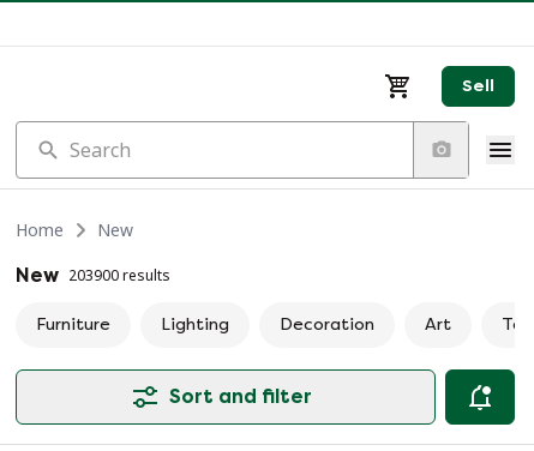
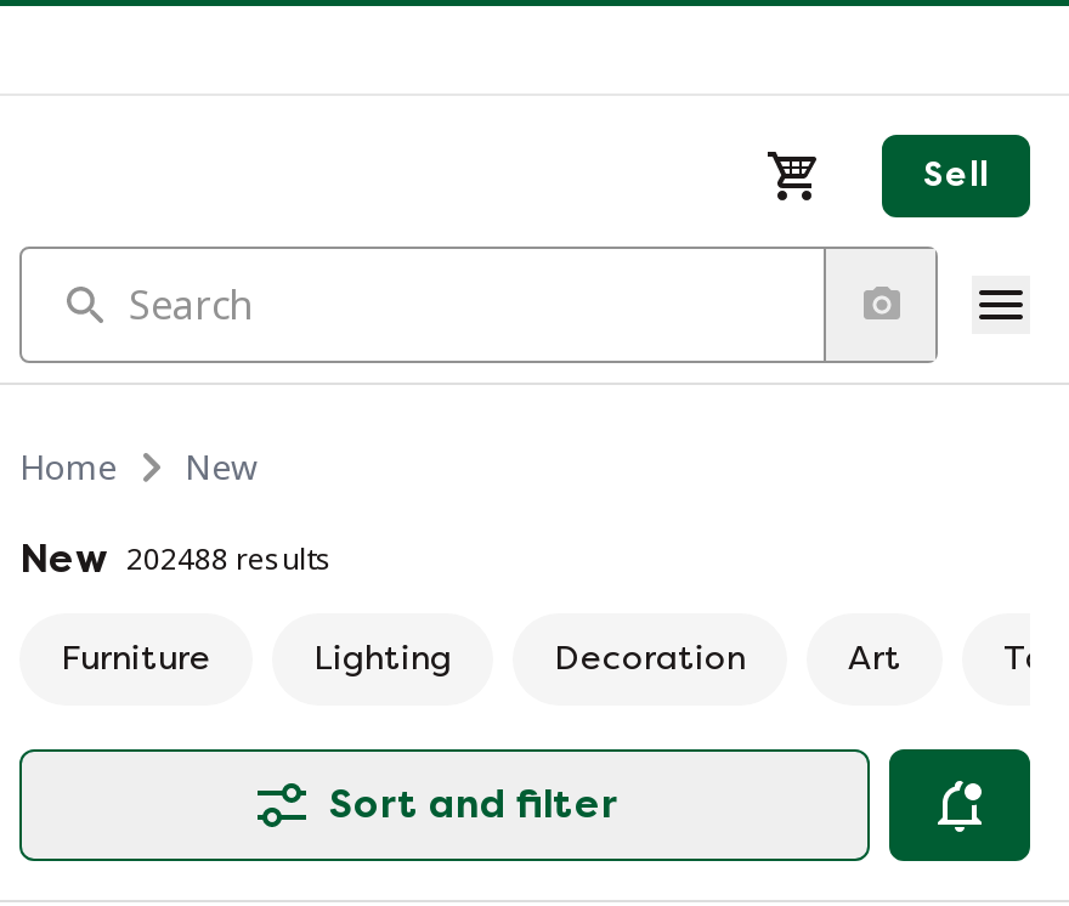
[16,264,170,287] New 203900 results -> [19,536,333,582] New 202488 results

